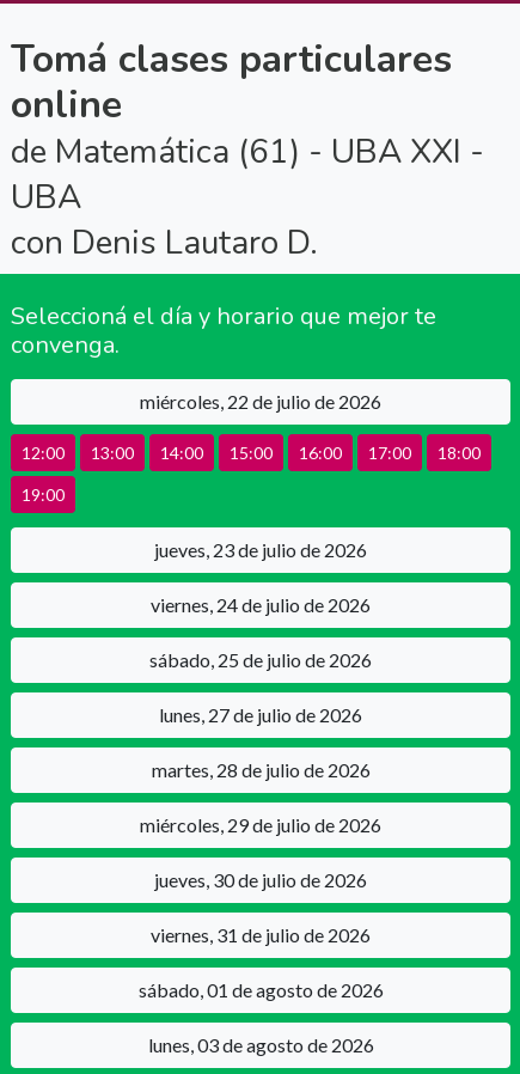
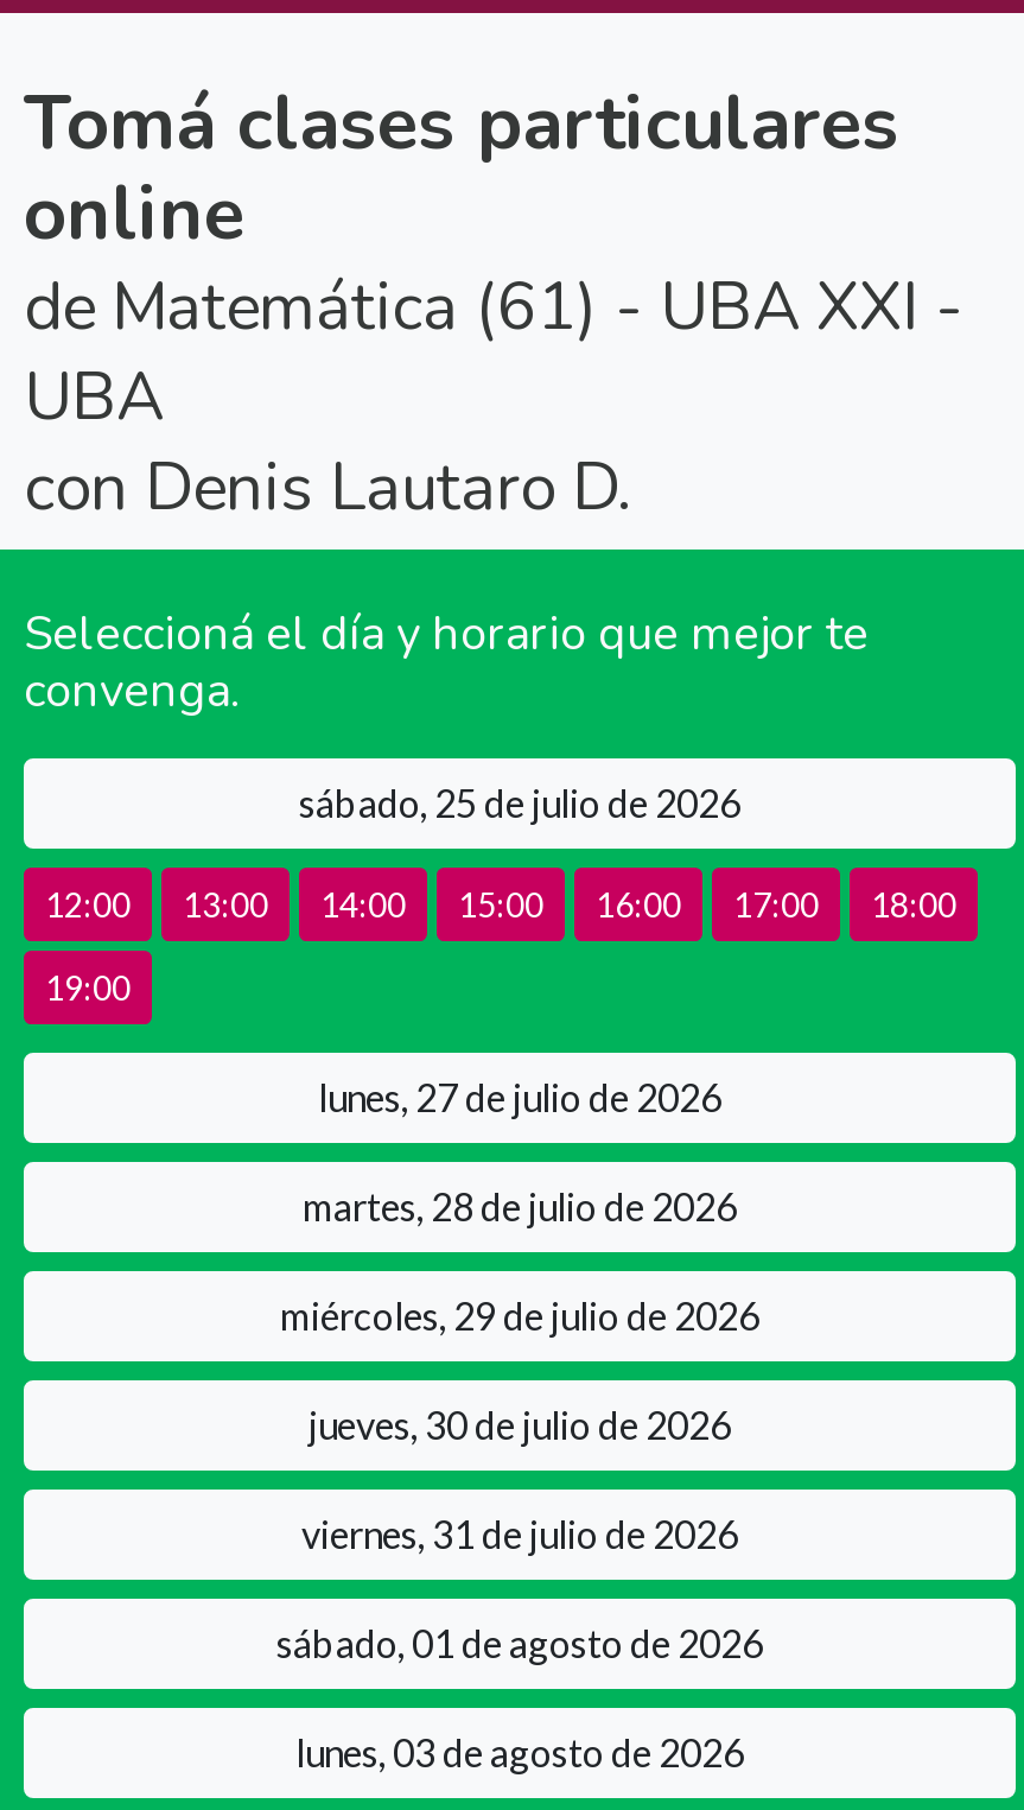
[140,389,381,412] miércoles, 22 de julio de 2026 -> none
[151,538,371,615] jueves, 23 de julio de 2026 | viernes, 24 de julio de 2026 -> none
moved [149,648,372,670] -> [299,779,740,824]: sábado, 25 de julio de 2026

